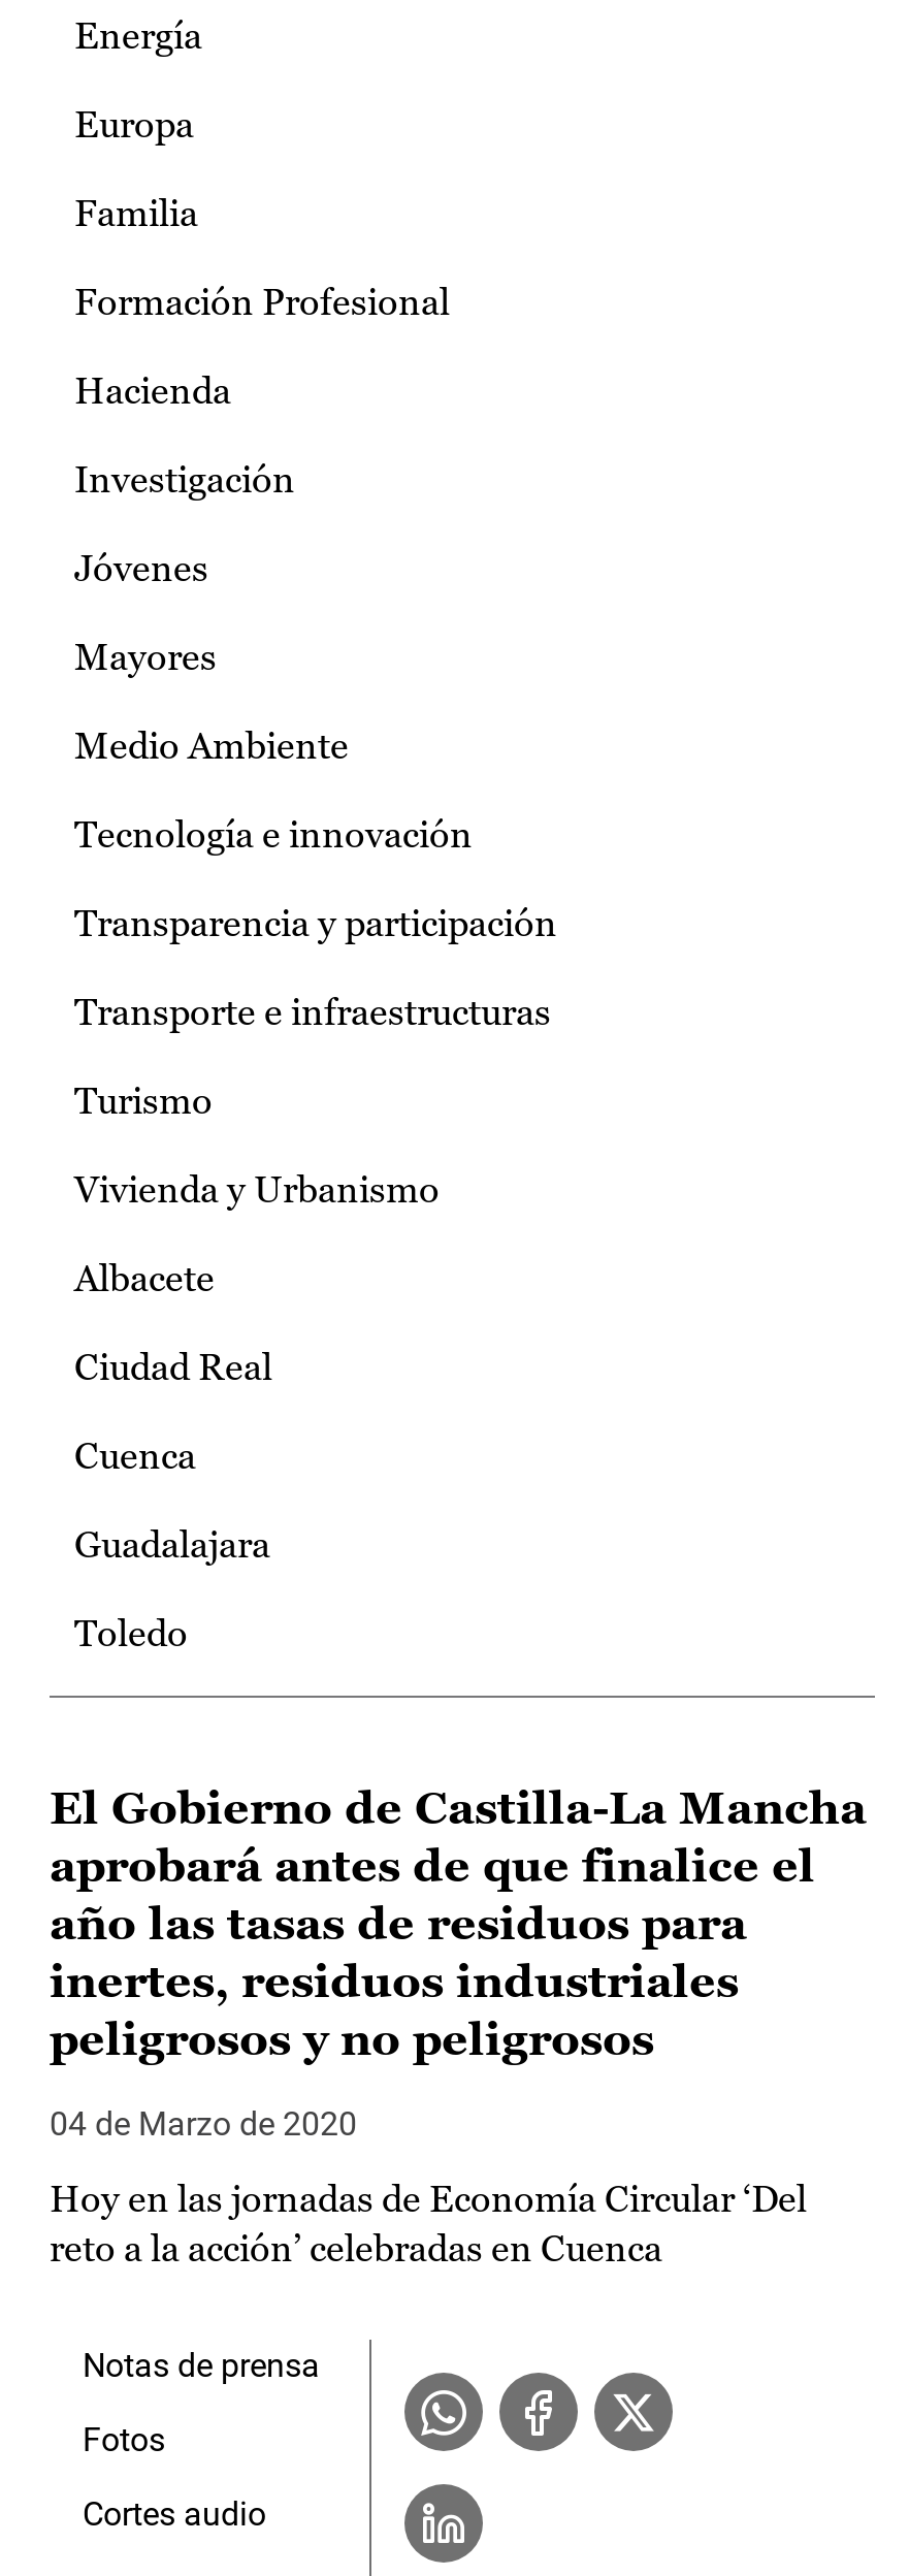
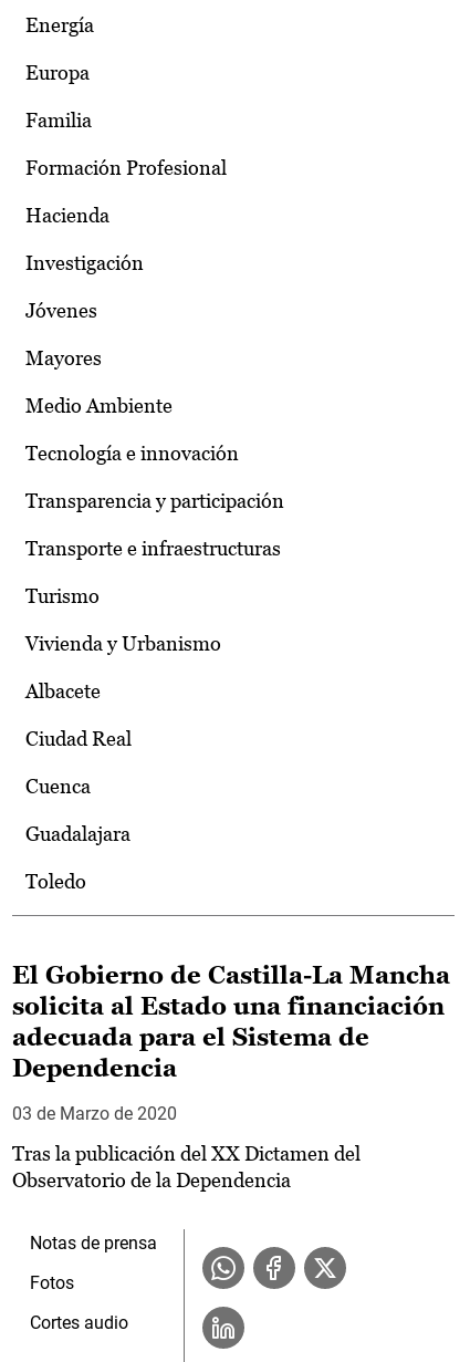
[50,1840,815,2065] aprobará antes de que finalice el | año las tasas de residuos para | inertes, residuos industriales | peligrosos y no peligrosos -> [12,993,445,1082] solicita al Estado una financiación | adecuada para el Sistema de | Dependencia
[50,2105,357,2144] 04 de Marzo de 2020 -> [12,1103,177,1124] 03 de Marzo de 2020
[50,2177,807,2270] Hoy en las jornadas de Economía Circular ‘Del | reto a la acción’ celebradas en Cuenca -> [12,1142,361,1192] Tras la publicación del XX Dictamen del | Observatorio de la Dependencia

